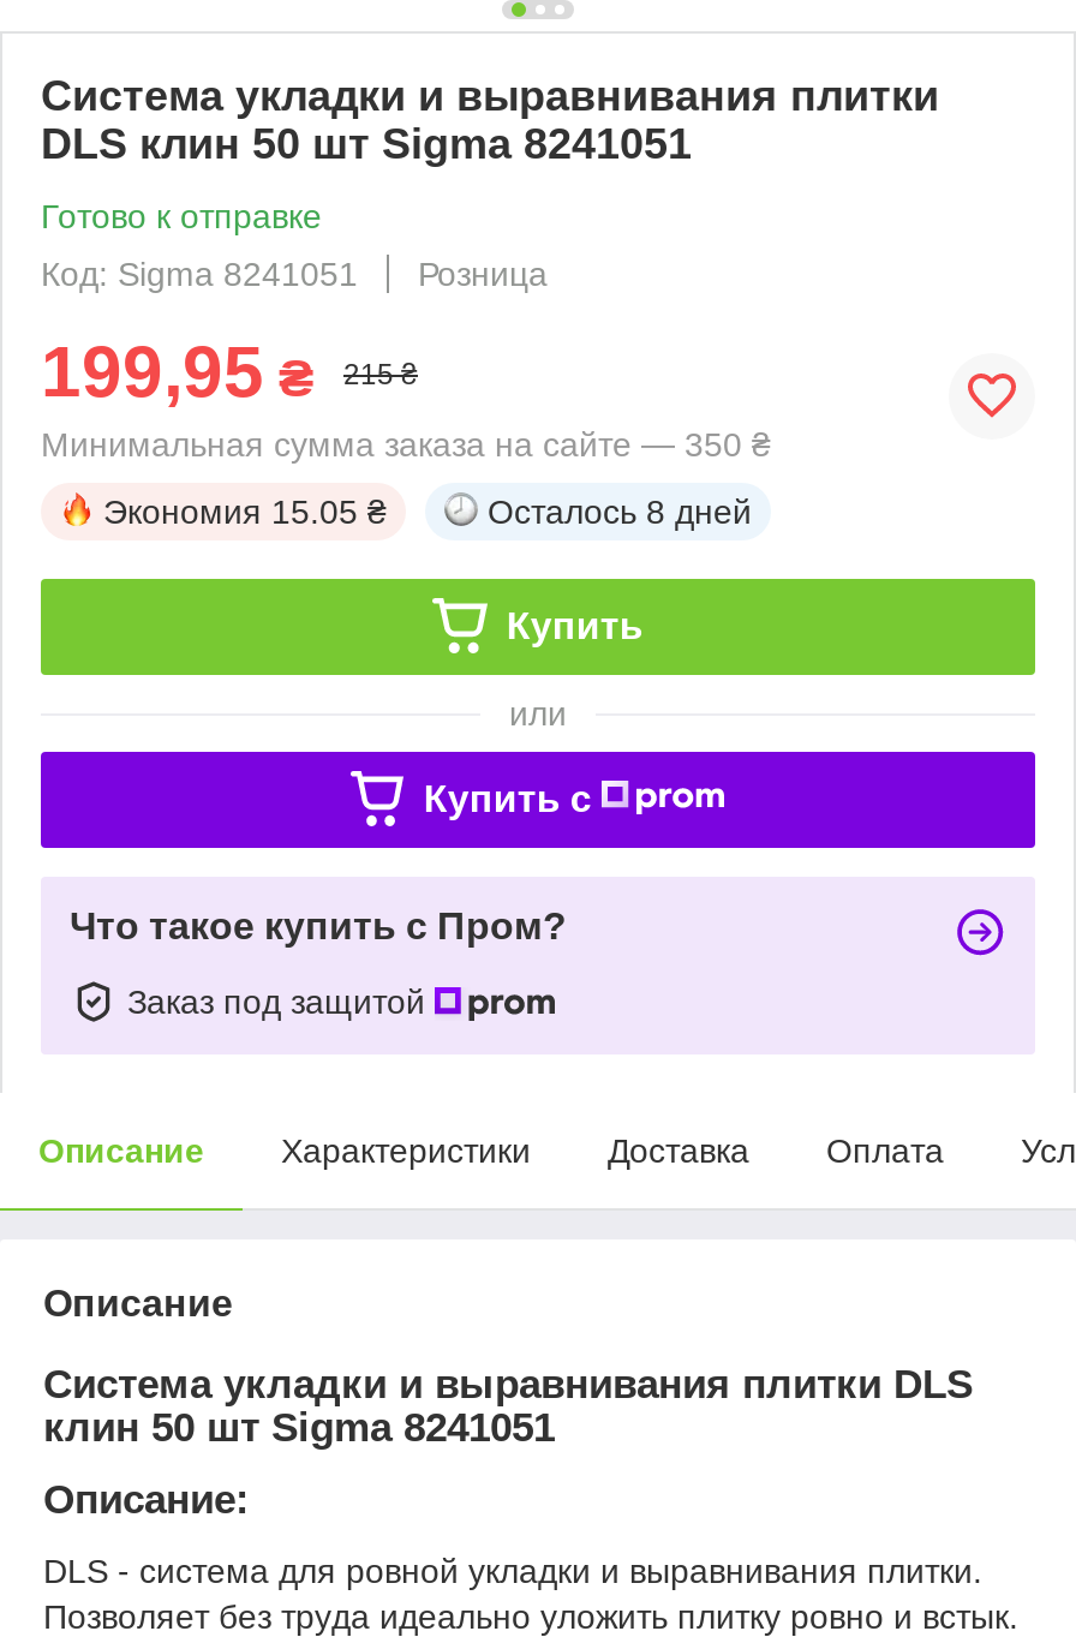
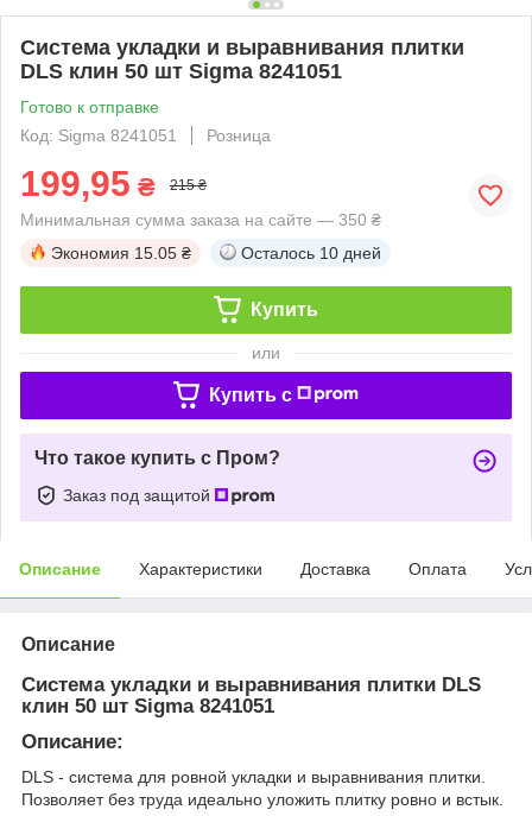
[488,492,752,530] Осталось 8 дней -> [241,243,381,262] Осталось 10 дней

